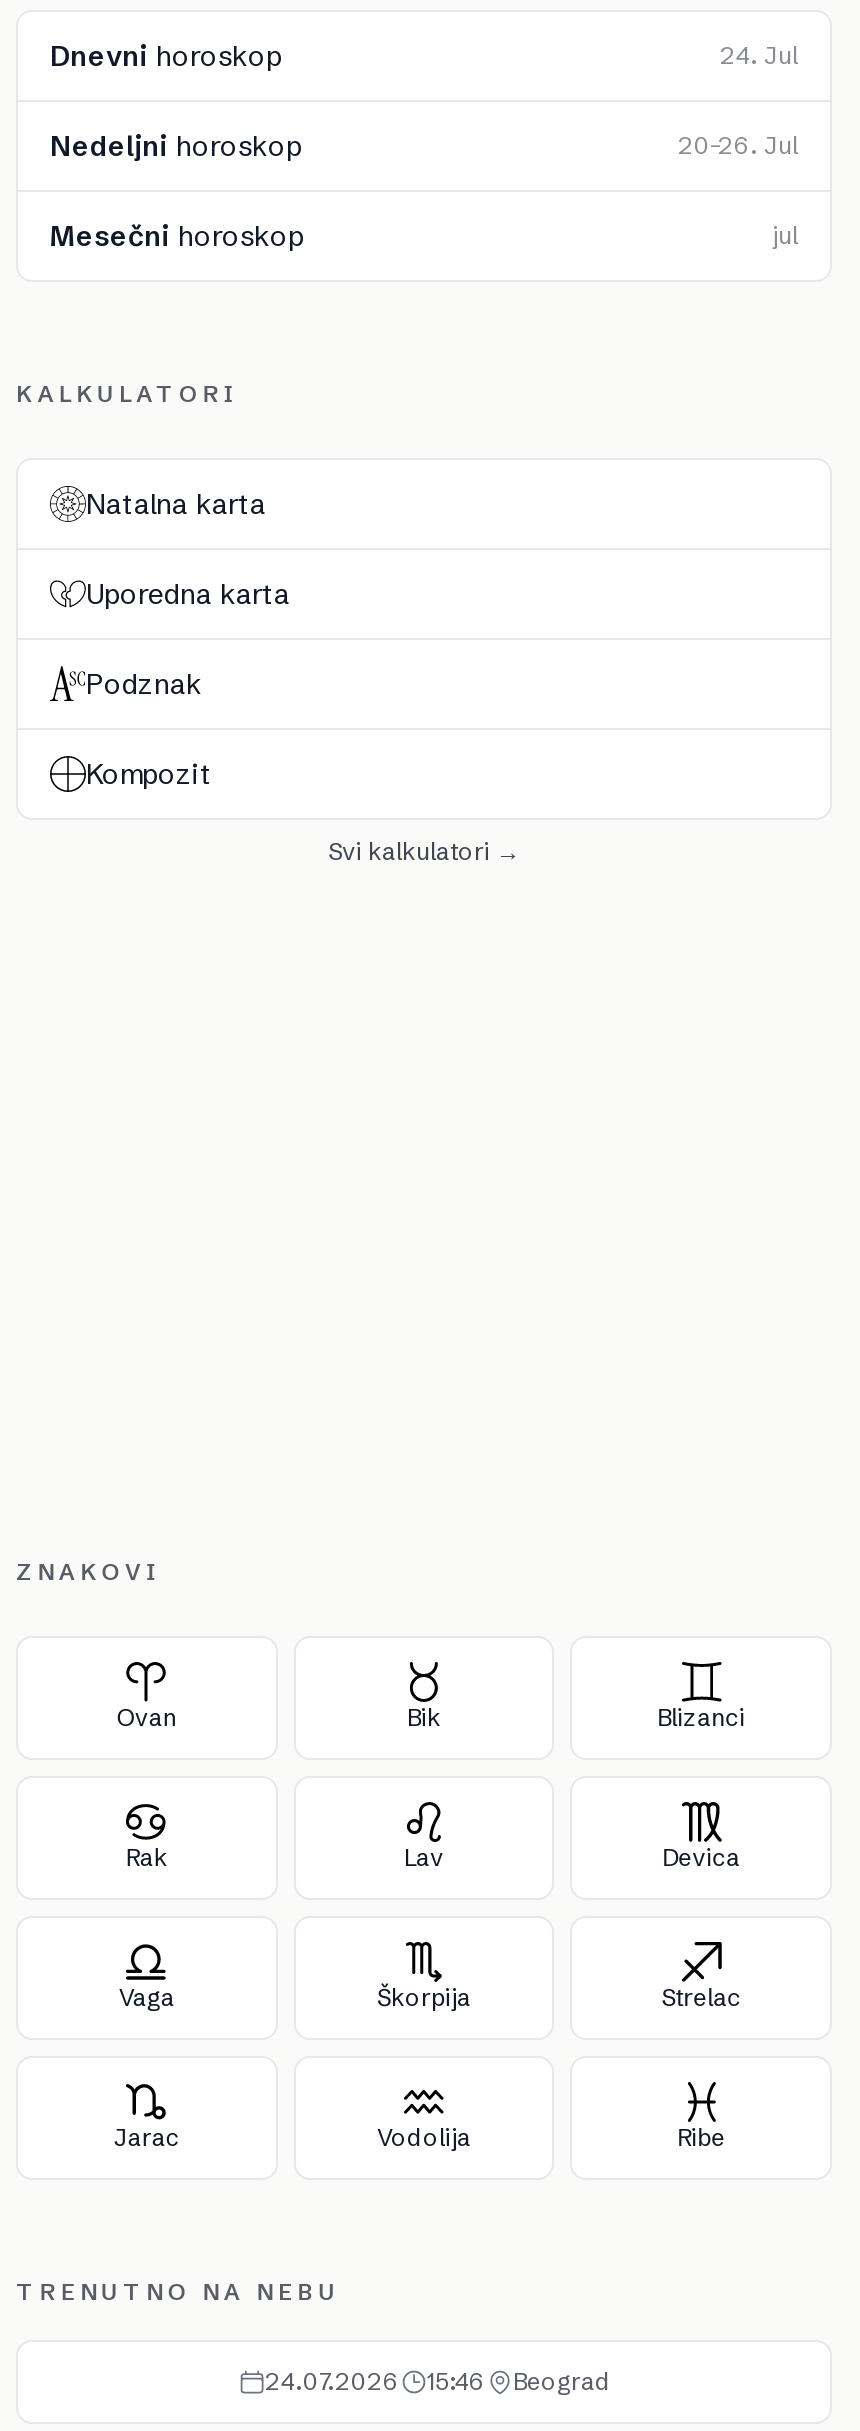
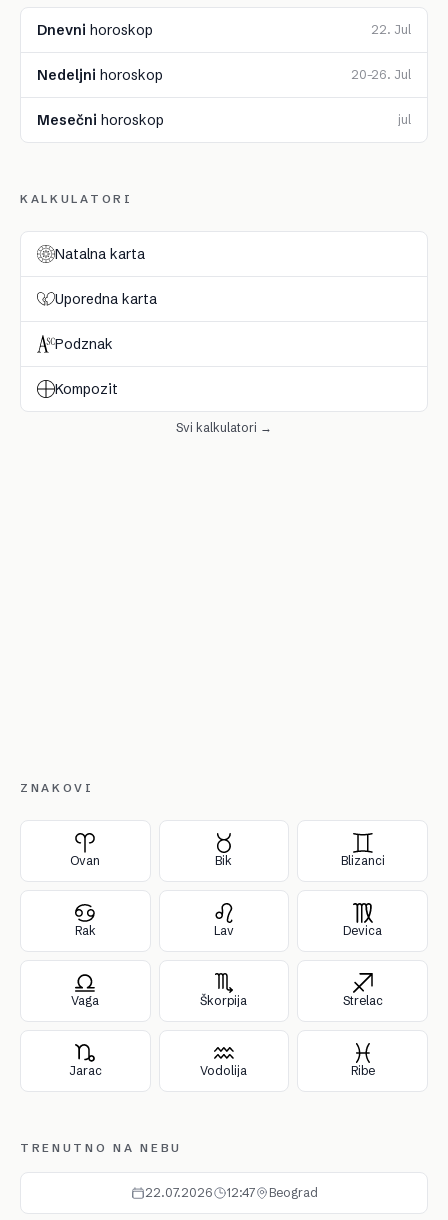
[720,39,798,69] 24. Jul -> [371,22,411,37] 22. Jul
[265,2365,399,2395] 24.07.2026 -> [144,1185,212,1200] 22.07.2026
[427,2365,485,2395] 15:46 -> [226,1185,254,1200] 12:47

